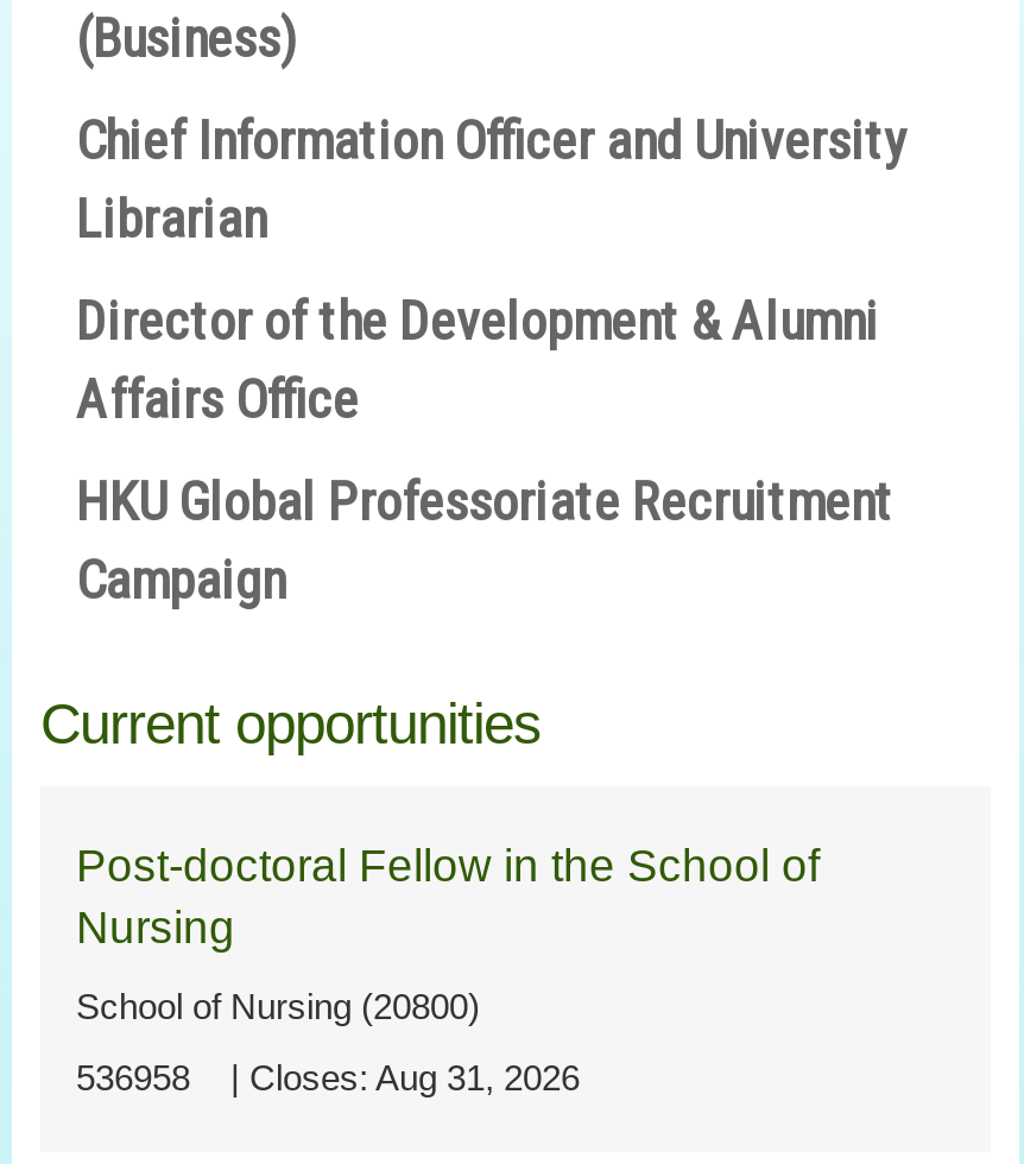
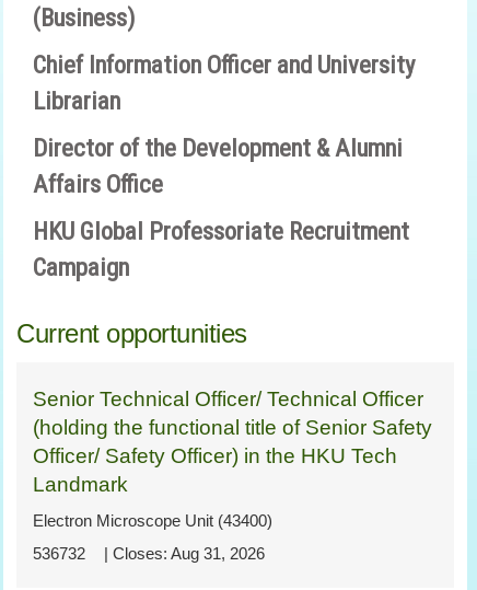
[76,841,820,953] Post-doctoral Fellow in the School of | Nursing -> [33,387,432,496] Senior Technical Officer/ Technical Officer | (holding the functional title of Senior Safety | Officer/ Safety Officer) in the HKU Tech | Landmark
[76,986,480,1026] School of Nursing (20800) -> [33,511,272,530] Electron Microscope Unit (43400)
[76,1057,190,1097] 536958 -> [33,544,85,563] 536732

